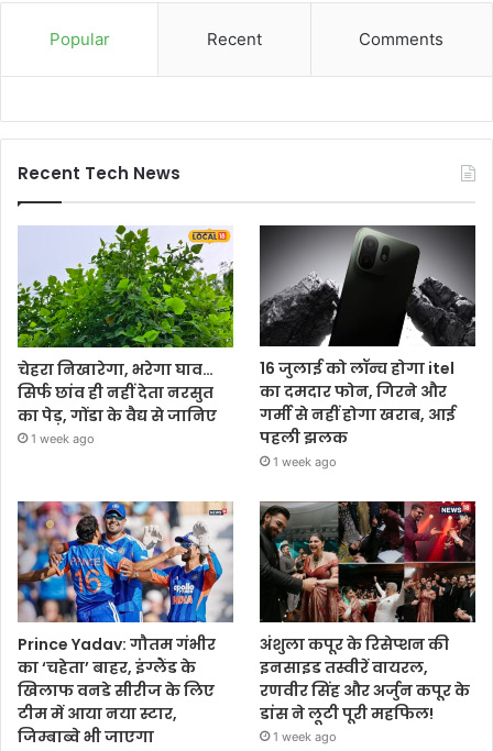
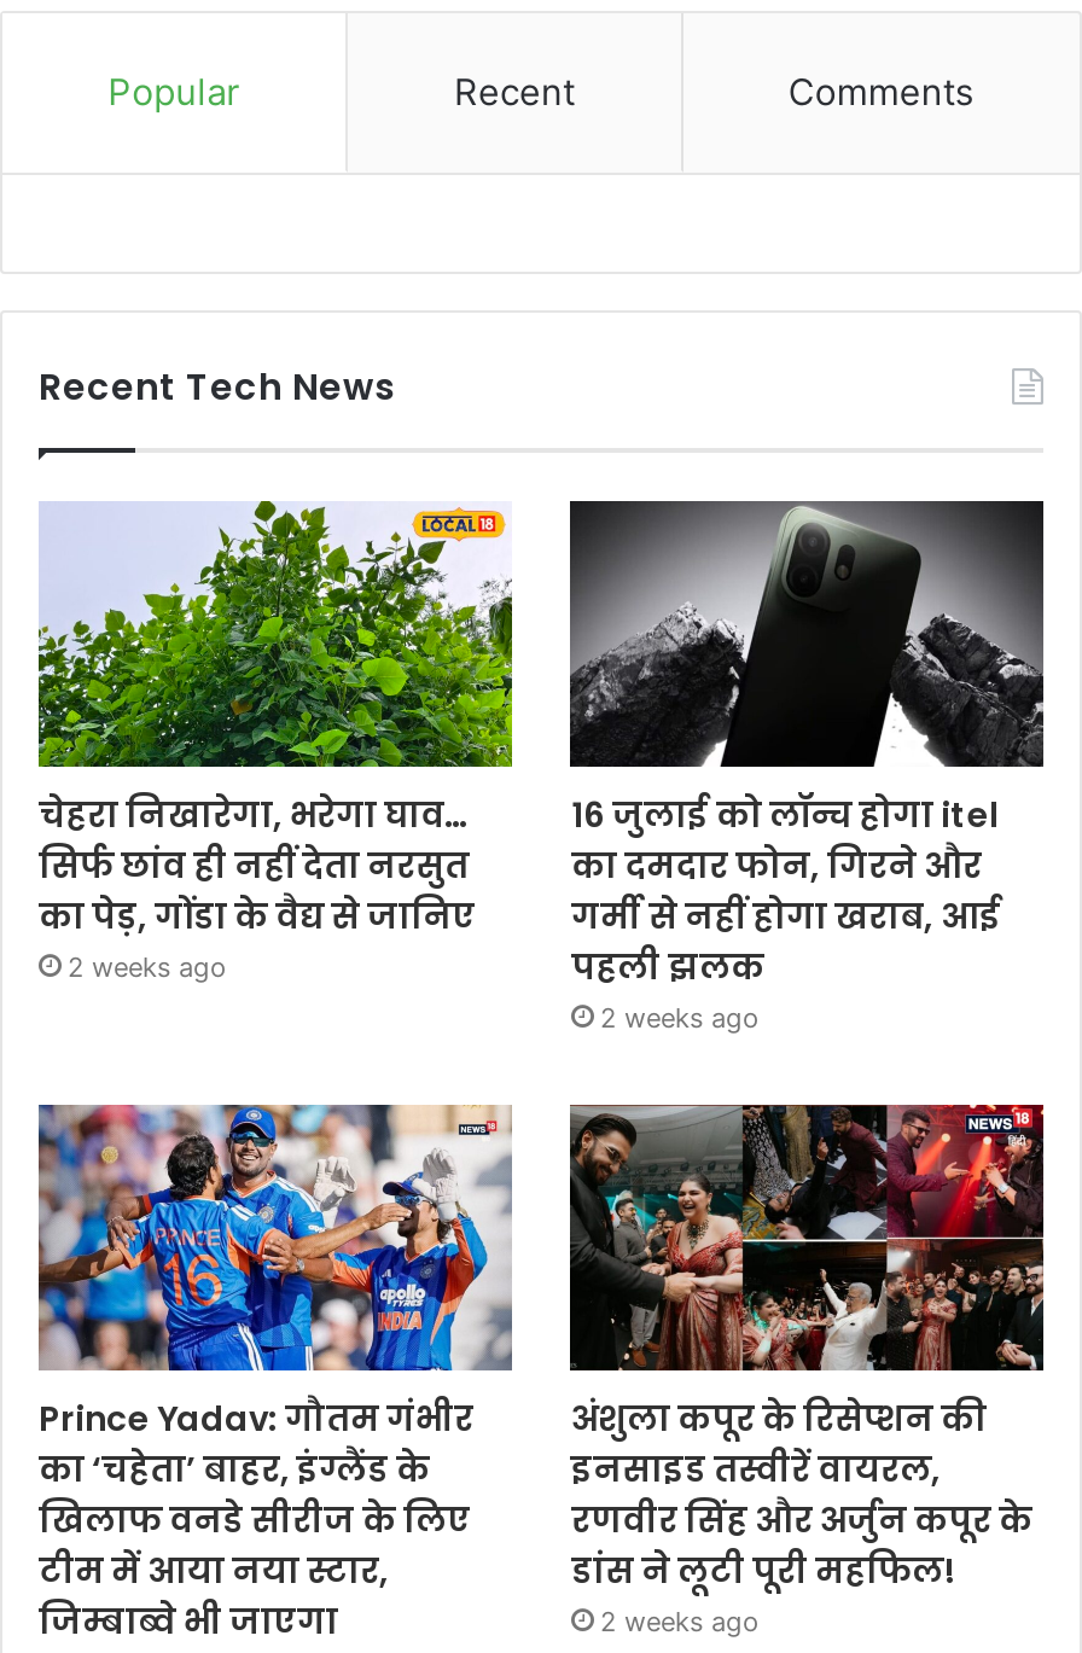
[31,431,95,446] 1 week ago -> [68,950,227,984] 2 weeks ago
[273,454,337,469] 1 week ago -> [600,1000,760,1034] 2 weeks ago
[273,729,337,744] 1 week ago -> [600,1604,760,1638] 2 weeks ago

